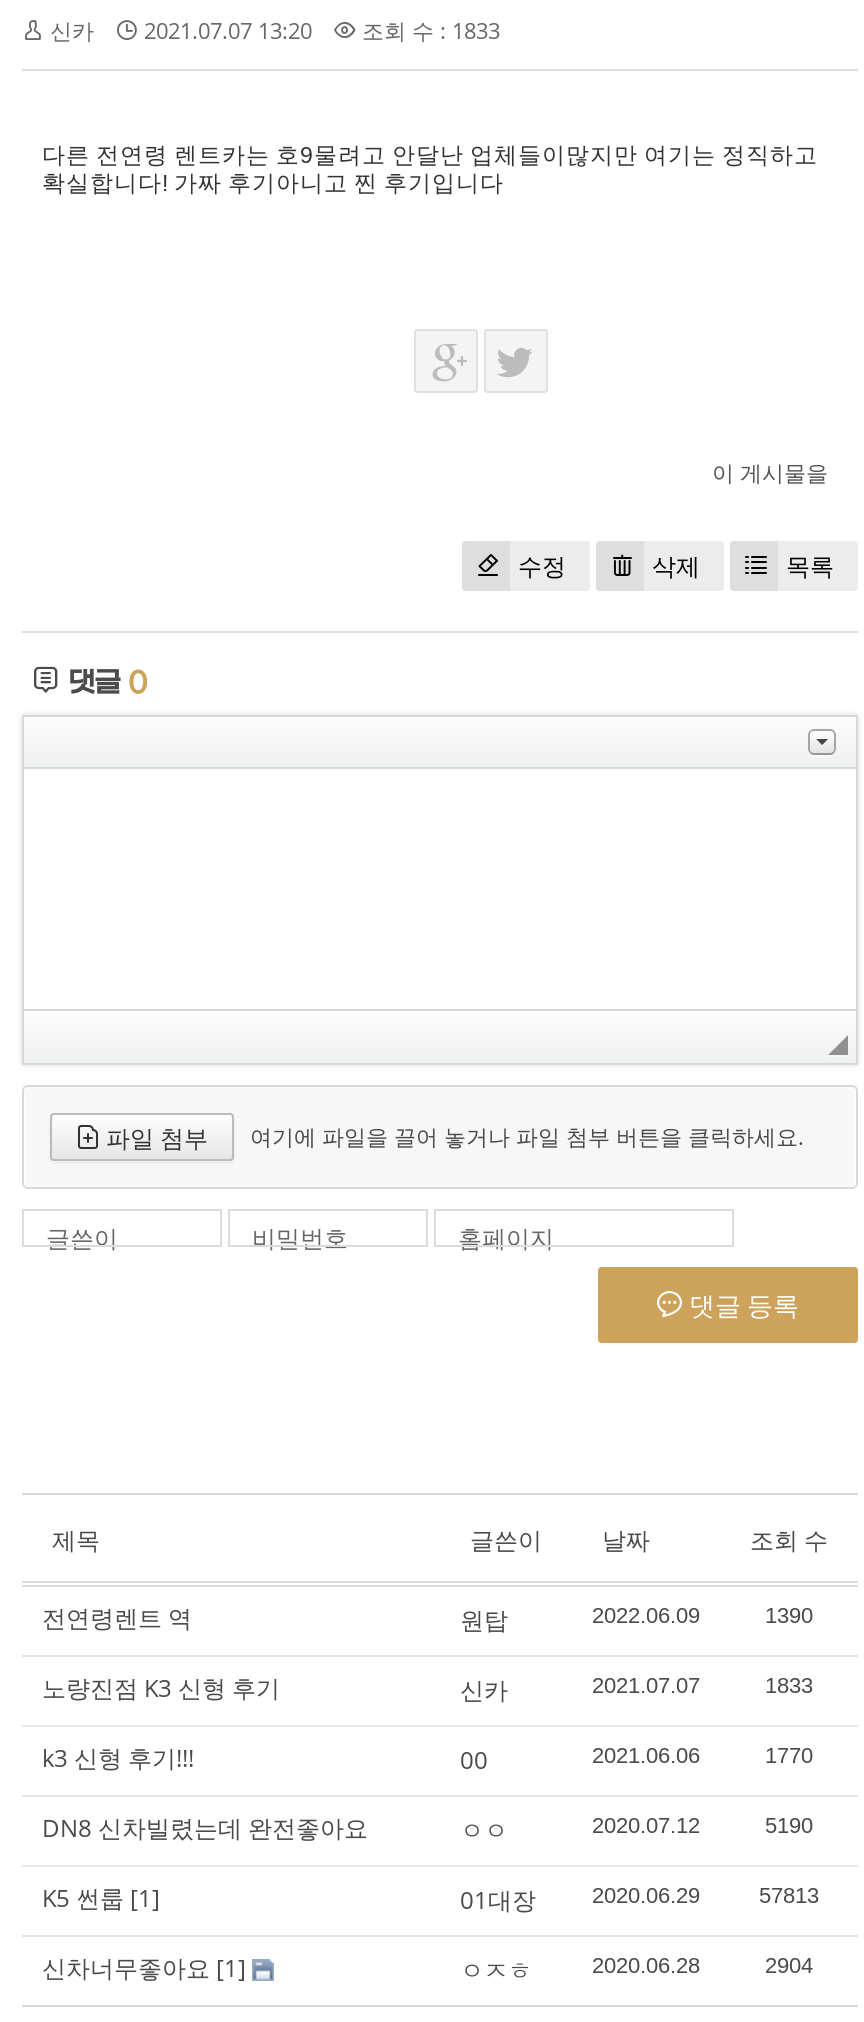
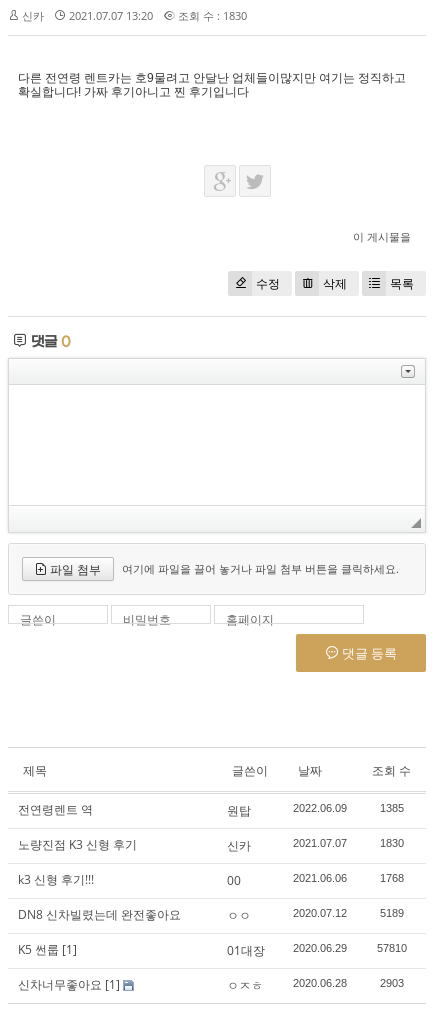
[44,15,500,45] 신카 2021.07.07 13:20 조회 수 : 1833 -> [19,8,247,23] 신카 2021.07.07 13:20 조회 수 : 1830
[765,1603,813,1627] 1390 -> [379,802,403,814] 1385
[765,1673,813,1697] 1833 -> [379,837,403,849] 1830
[765,1743,813,1767] 1770 -> [379,872,403,884] 1768
[765,1813,813,1837] 5190 -> [379,907,403,919] 5189
[759,1883,819,1907] 57813 -> [376,942,406,954] 57810
[765,1953,813,1977] 2904 -> [379,977,403,989] 2903

